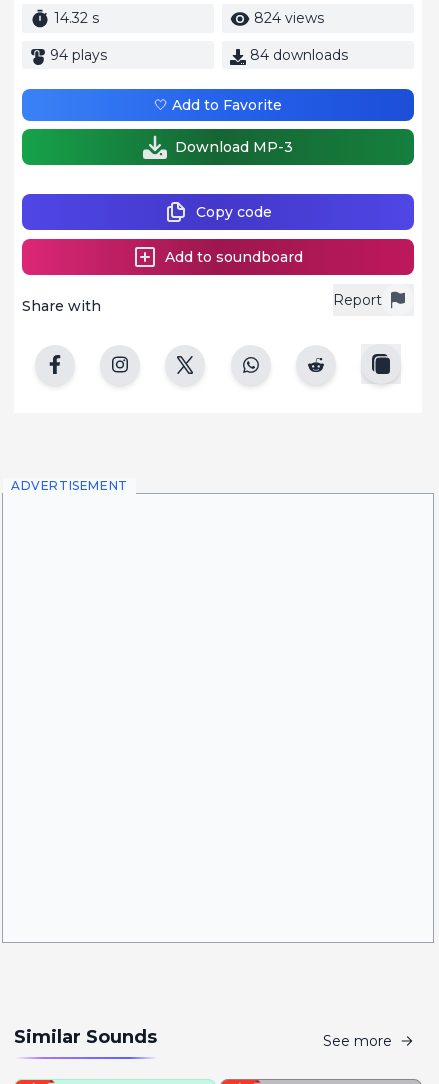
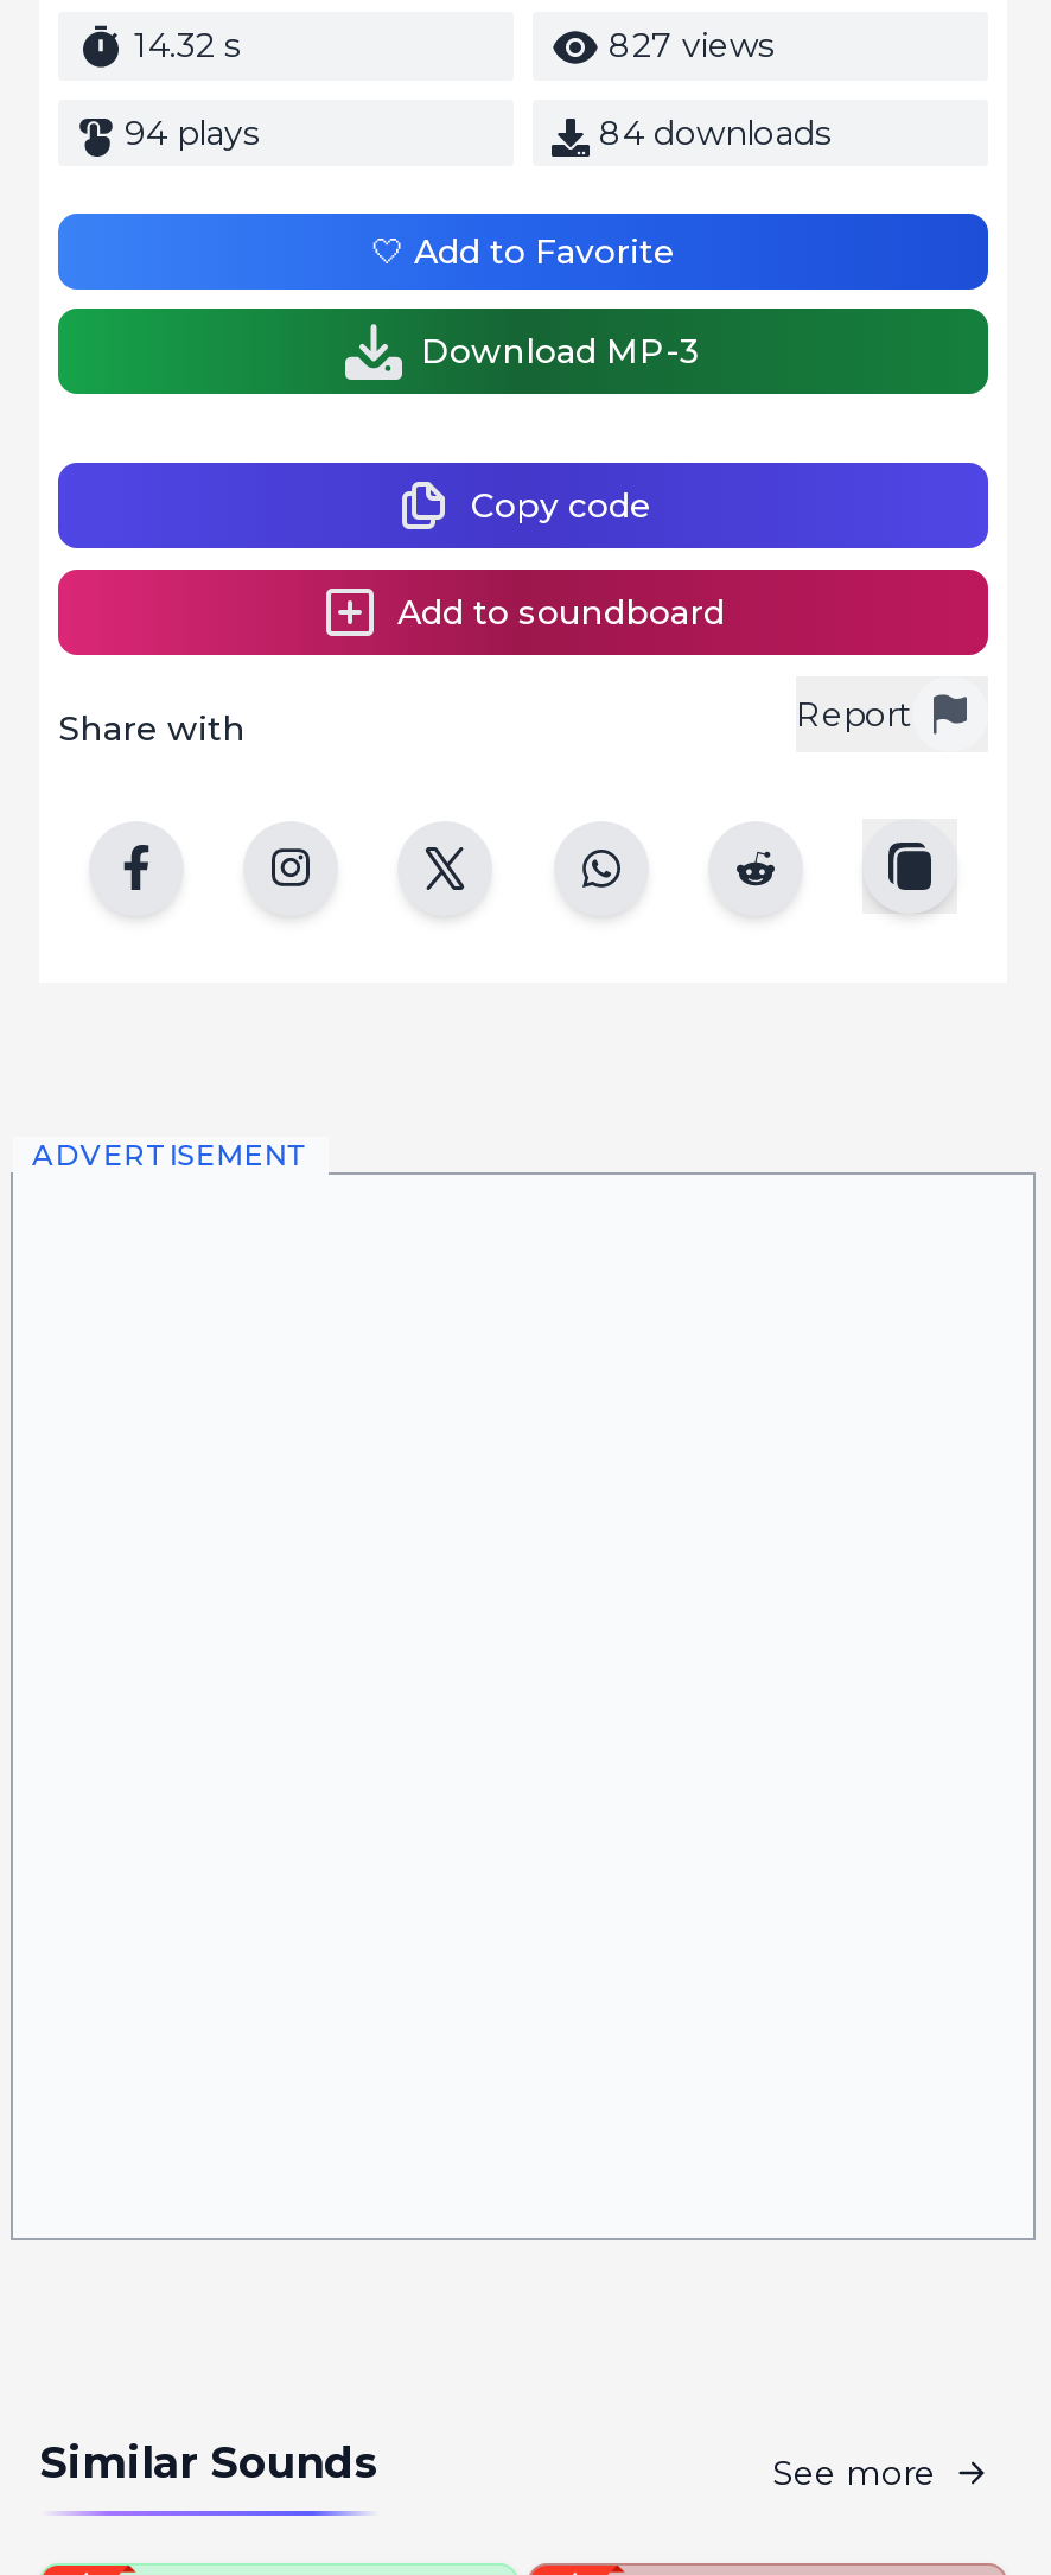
[250,9,324,27] 824 views -> [599,24,775,66] 827 views

